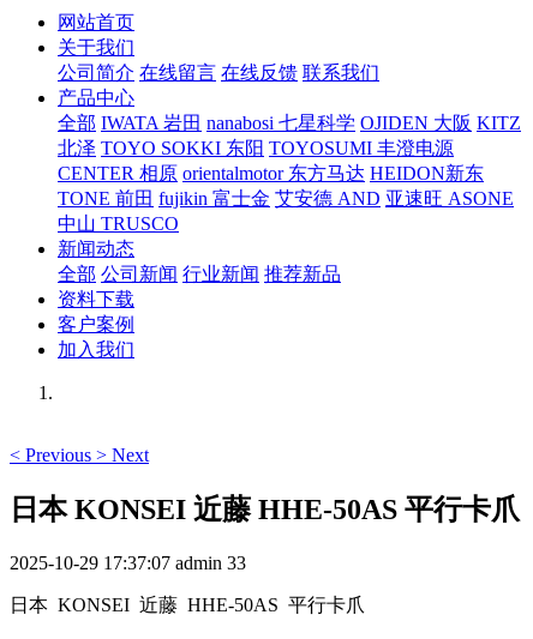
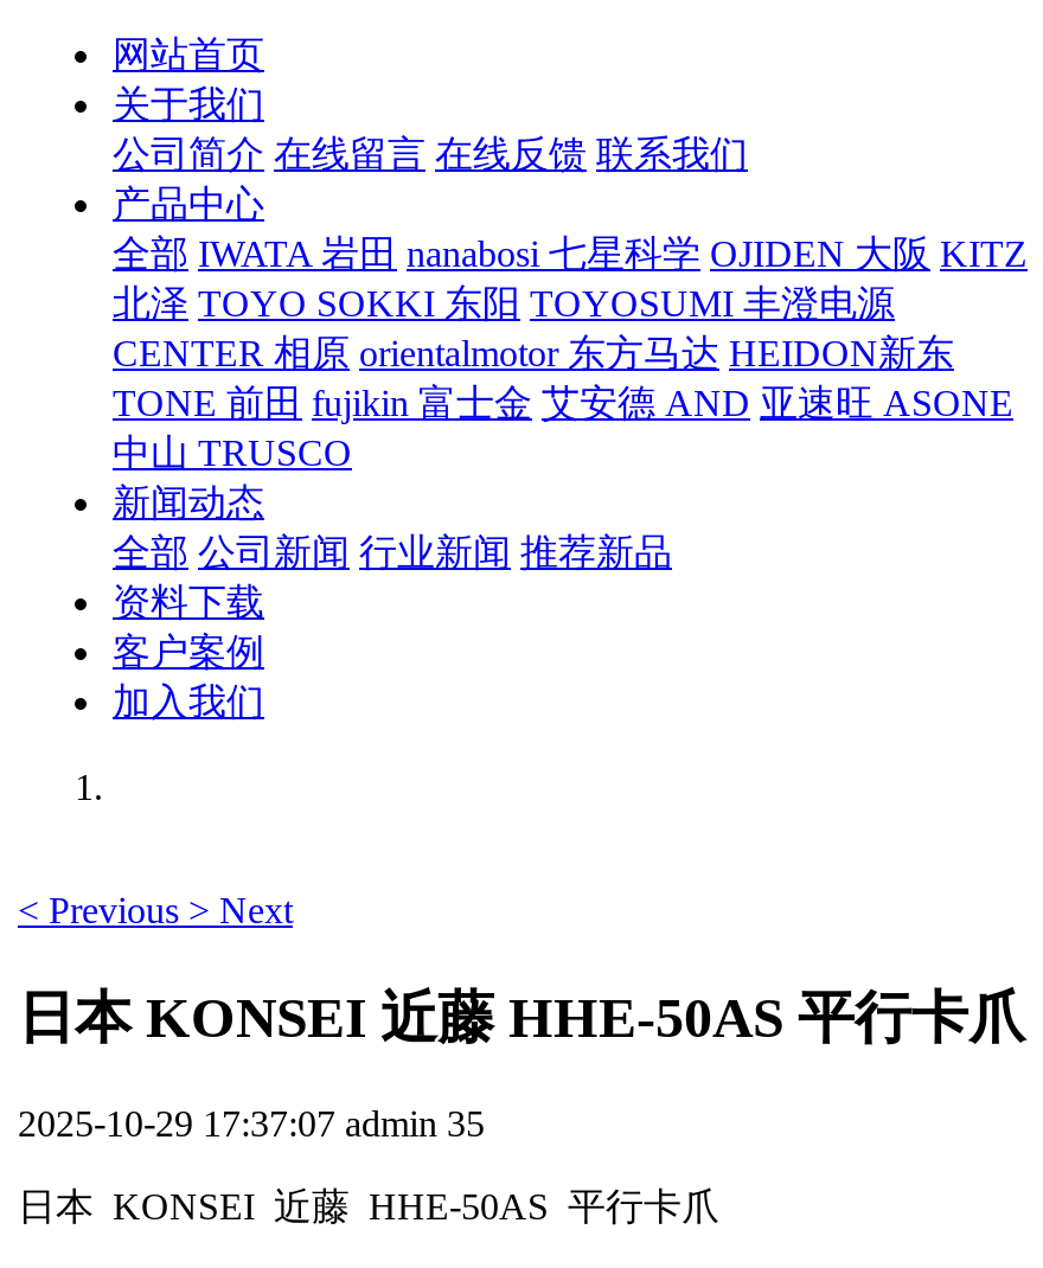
[10,552,246,573] 2025-10-29 17:37:07 admin 33 -> [18,1103,485,1143] 2025-10-29 17:37:07 admin 35

